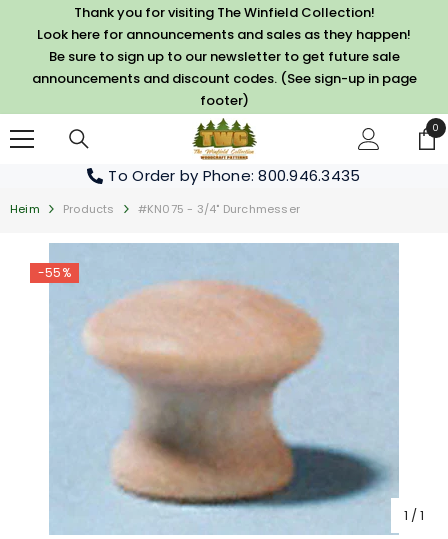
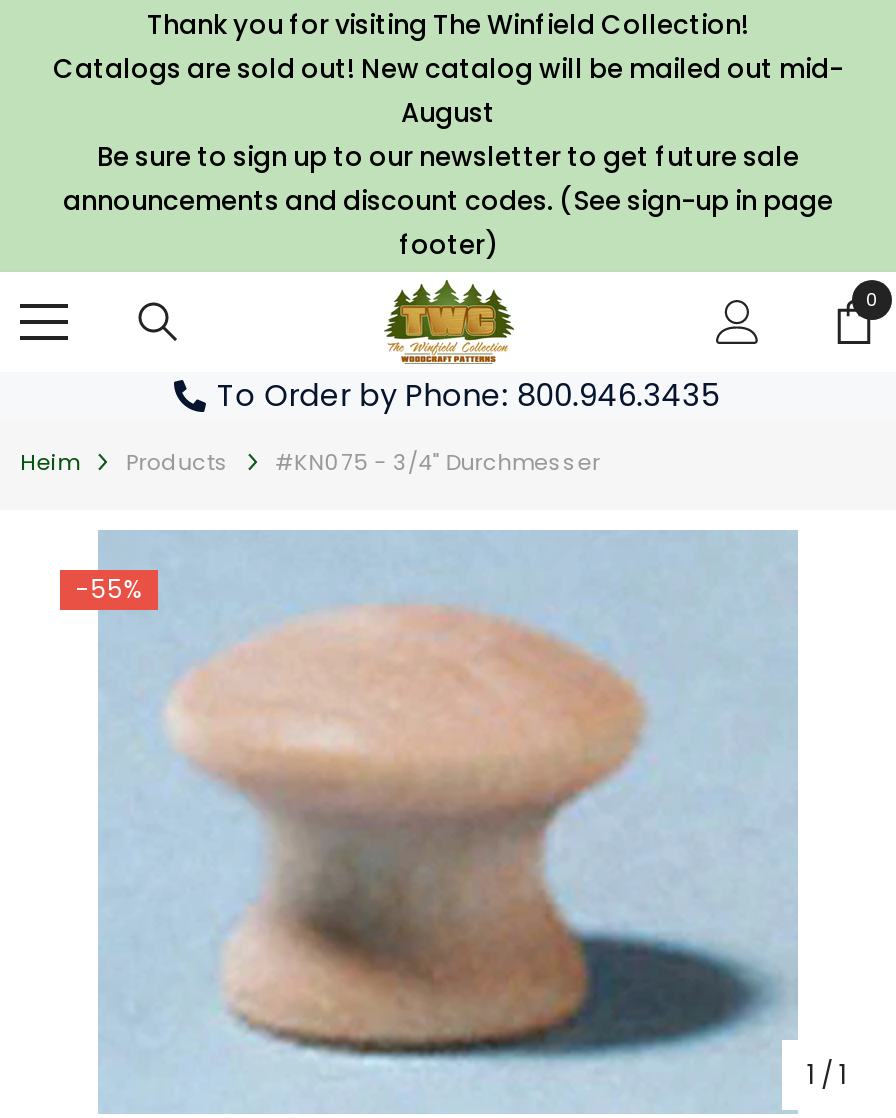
[37,25,411,44] Look here for announcements and sales as they happen! -> [53,50,843,132] Catalogs are sold out! New catalog will be mailed out mid- | August

